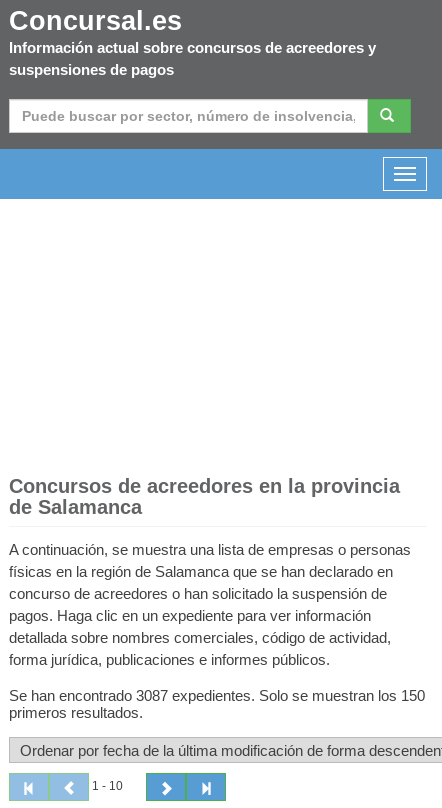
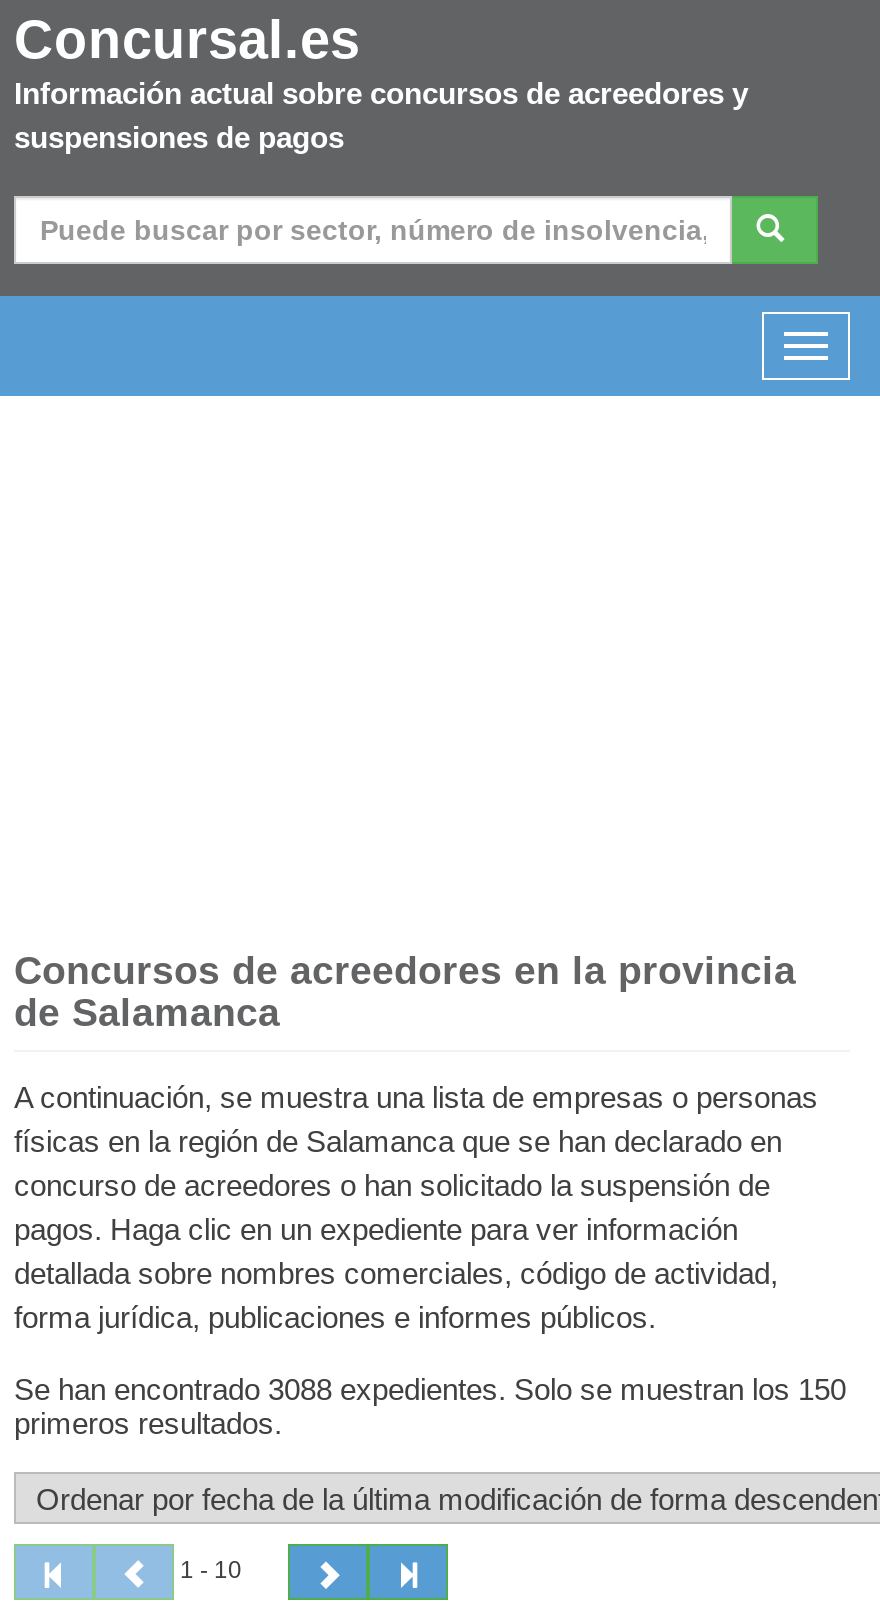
[9,687,425,704] Se han encontrado 3087 expedientes. Solo se muestran los 150 -> [14,1372,846,1406] Se han encontrado 3088 expedientes. Solo se muestran los 150

